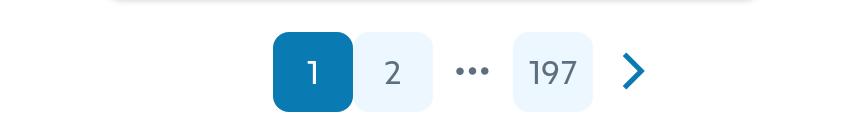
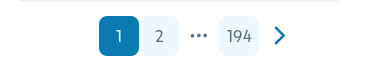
[529,52,577,92] 197 -> [226,26,251,46] 194

